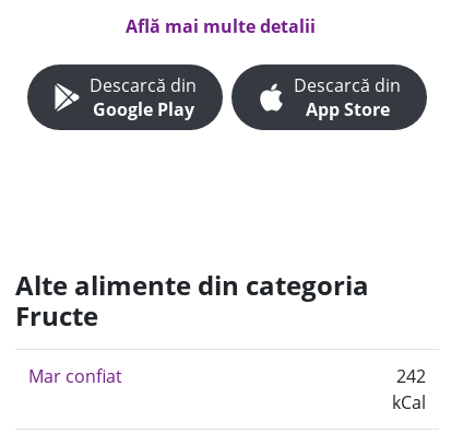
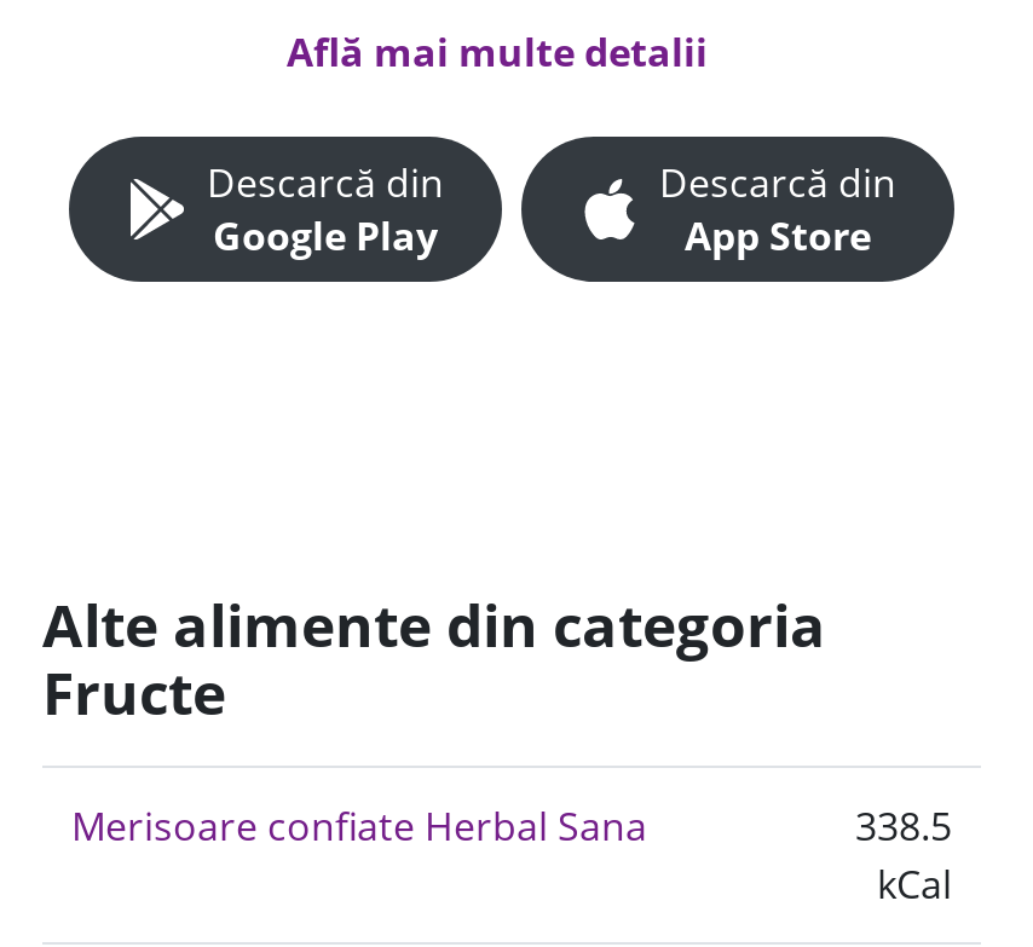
[28,364,426,388] Mar confiat | 242 -> [71,799,952,853] Merisoare confiate Herbal Sana | 338.5

